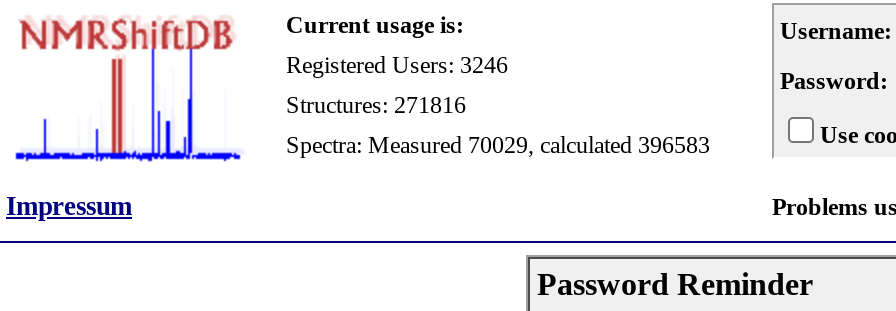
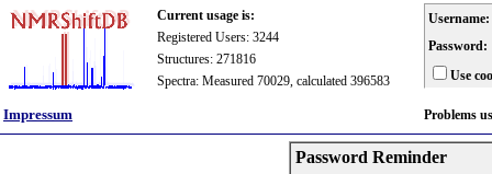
[286,51,508,79] Registered Users: 3246 -> [157,30,279,45] Registered Users: 3244

